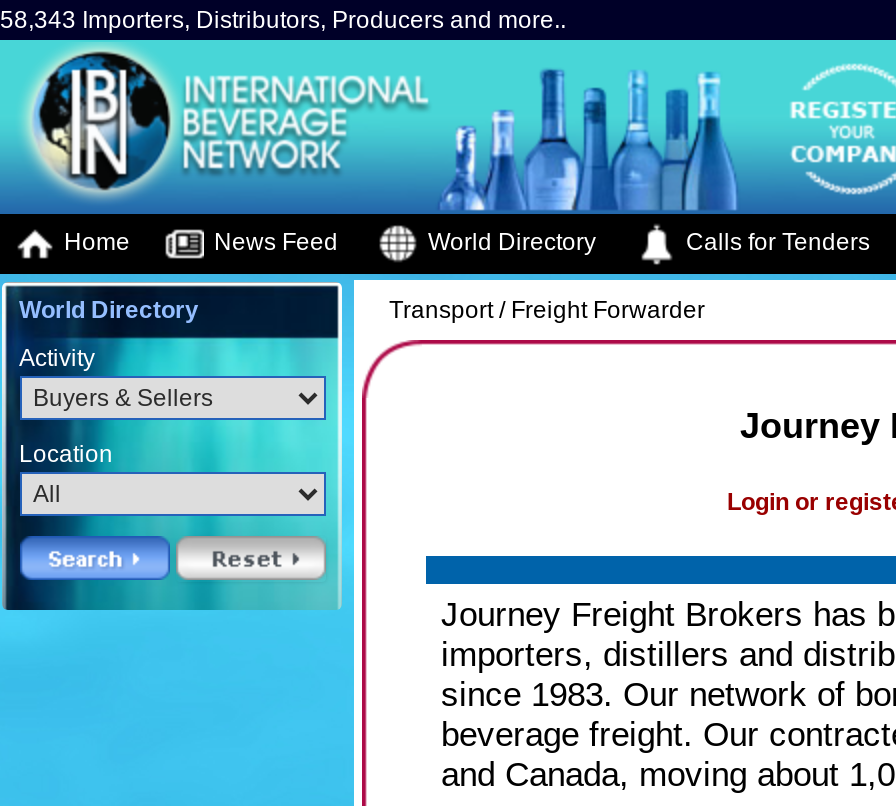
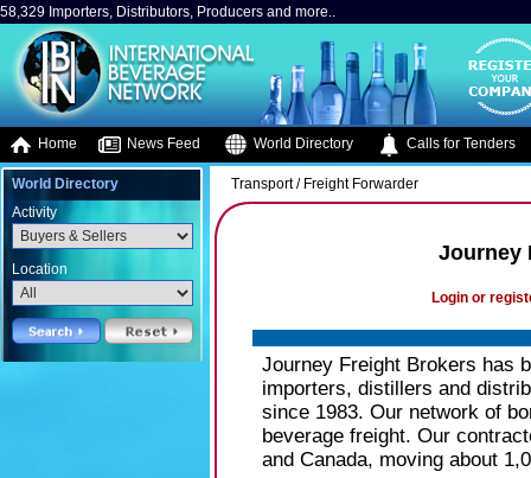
[0,6,566,34] 58,343 Importers, Distributors, Producers and more.. -> [0,4,335,20] 58,329 Importers, Distributors, Producers and more..

